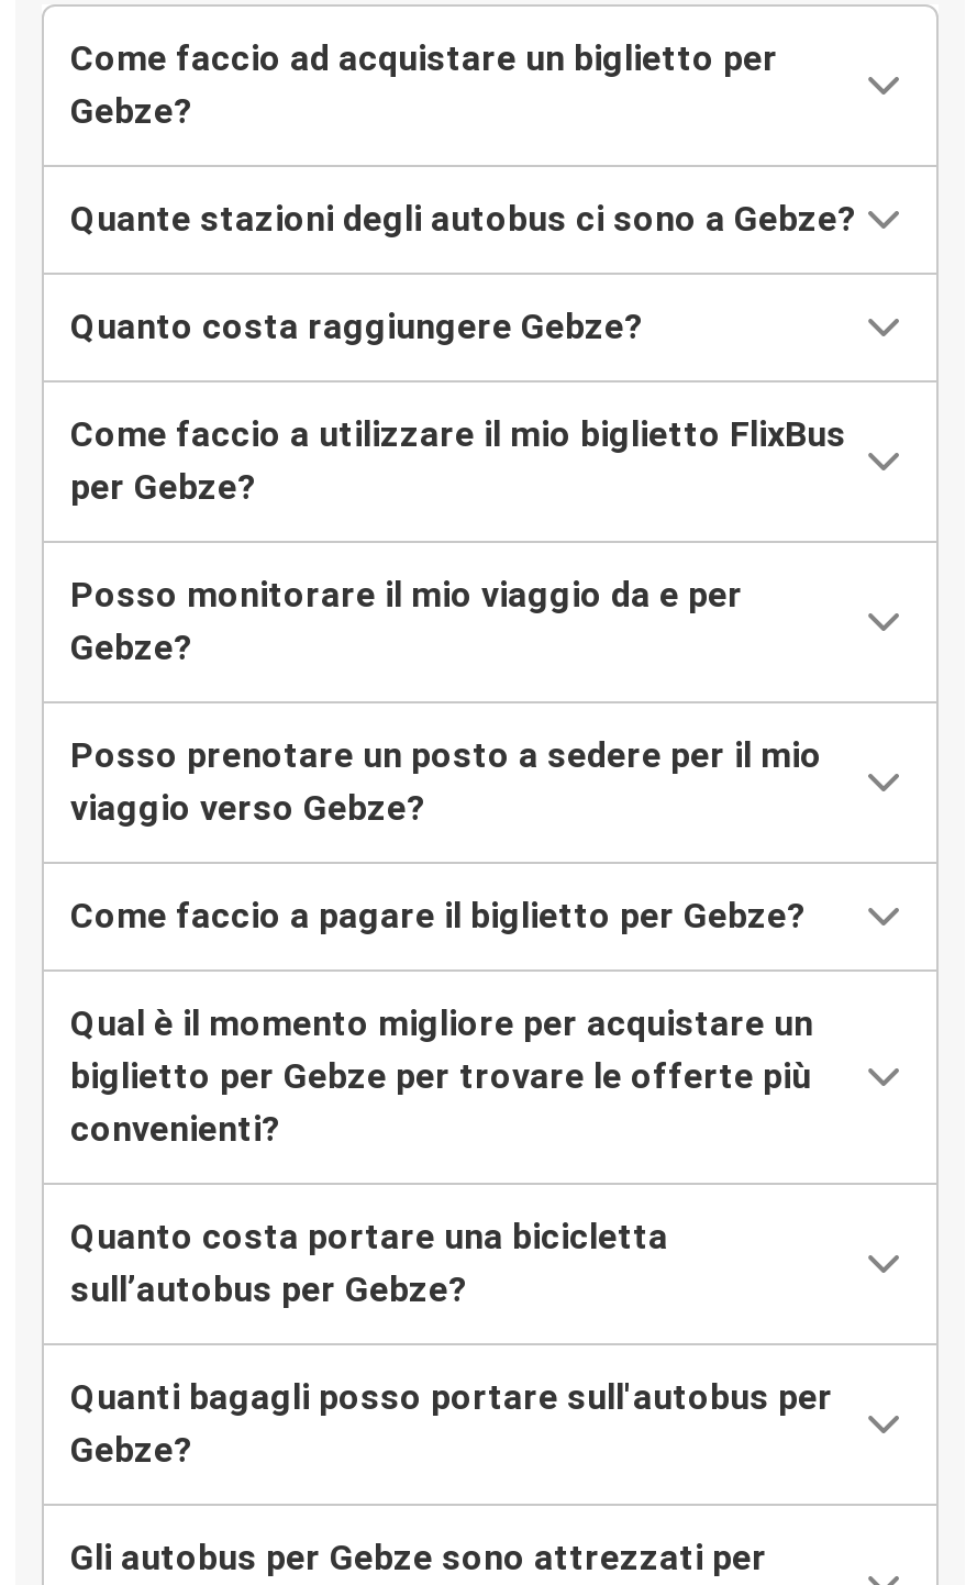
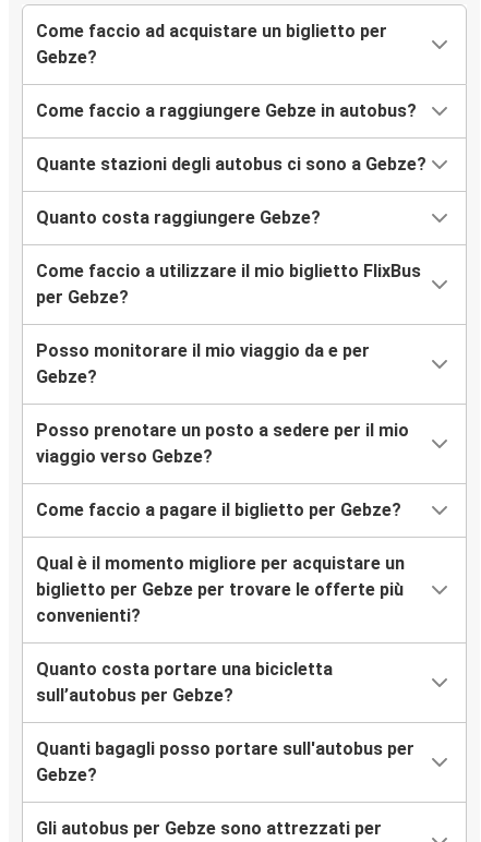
none -> [36,101,417,121] Come faccio a raggiungere Gebze in autobus?

